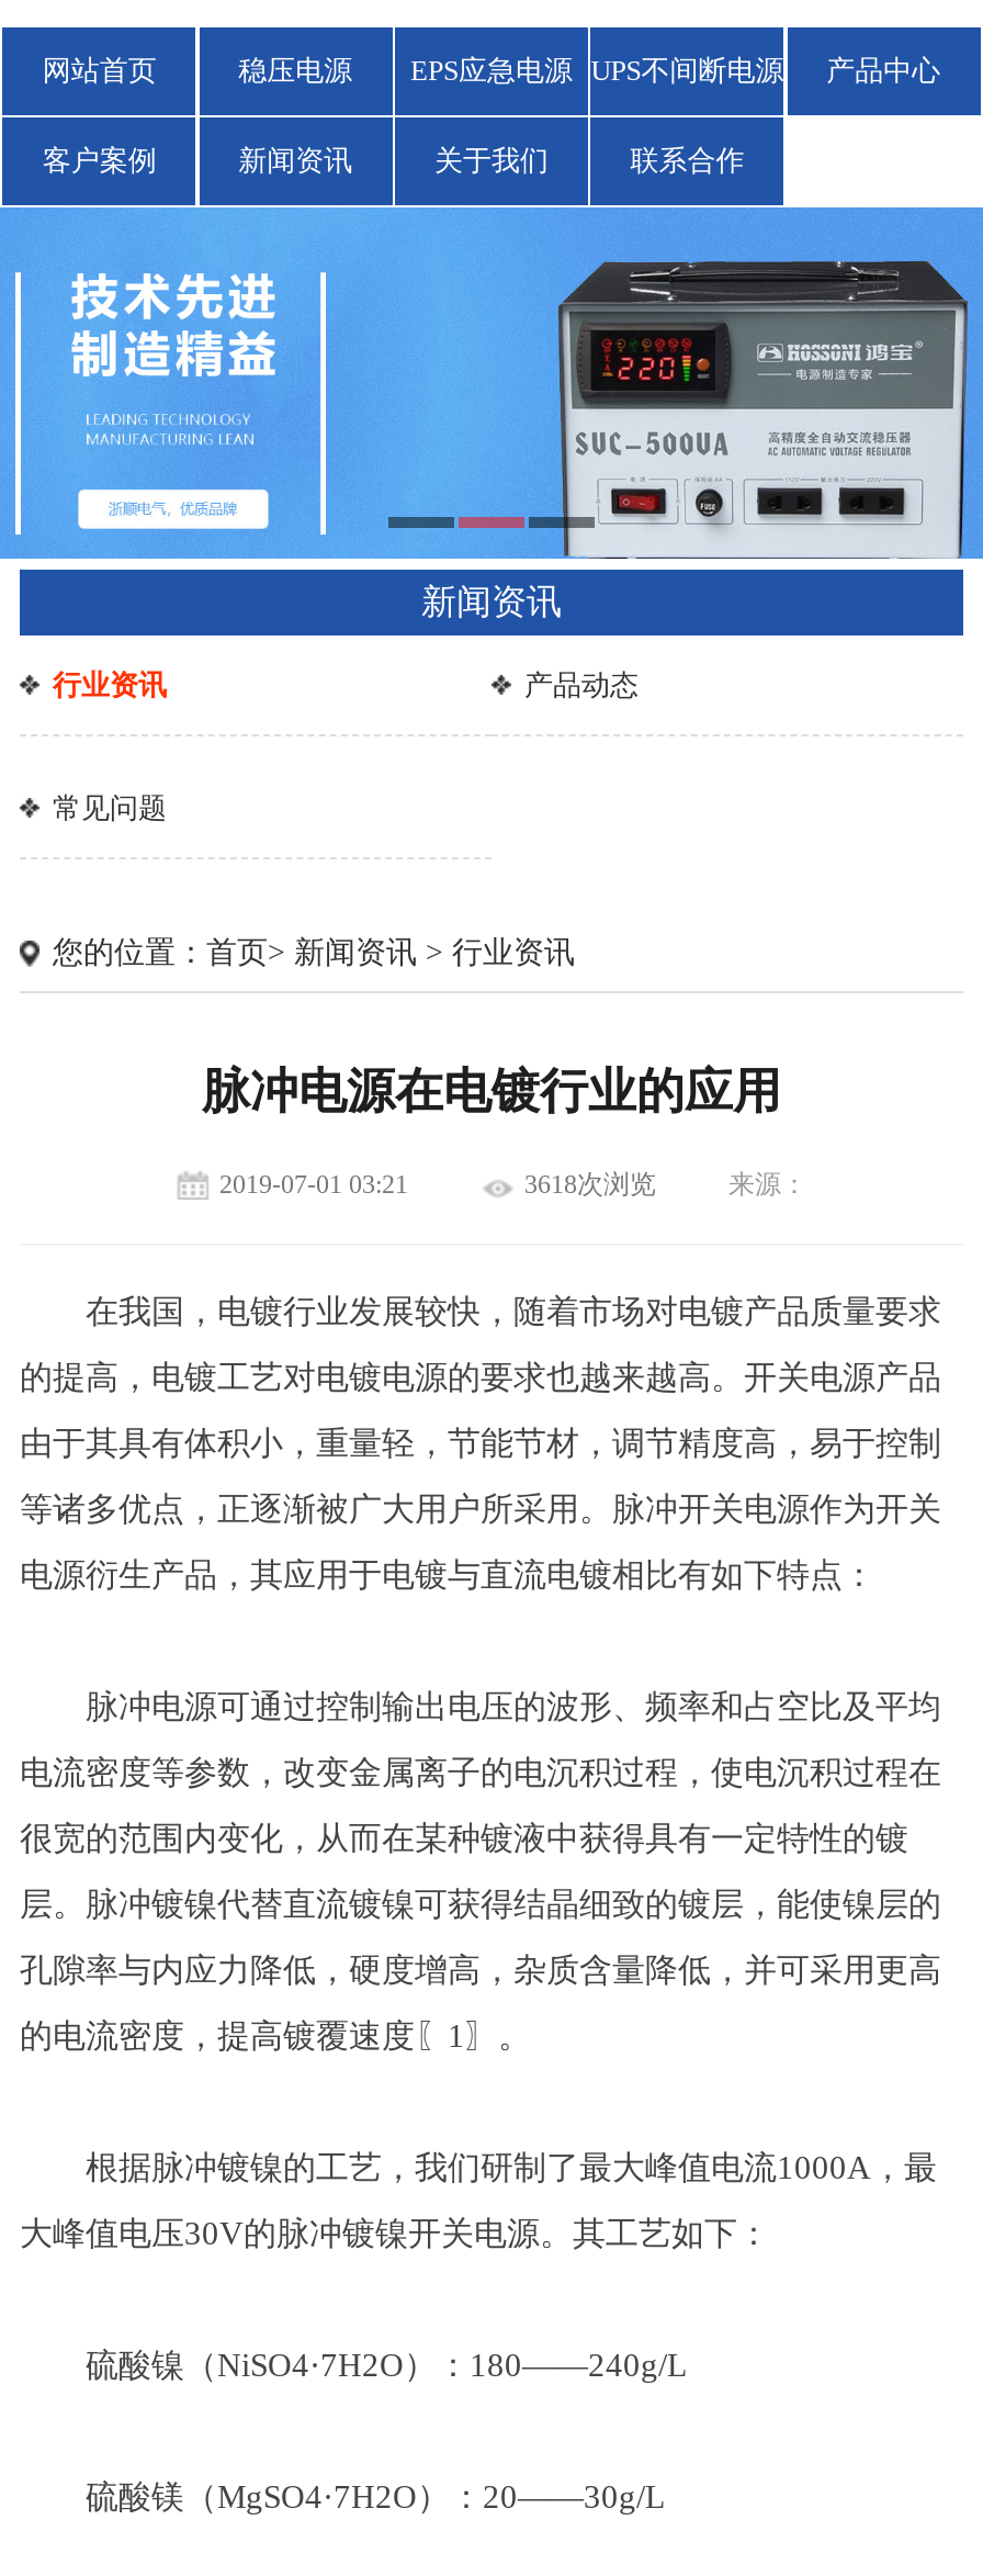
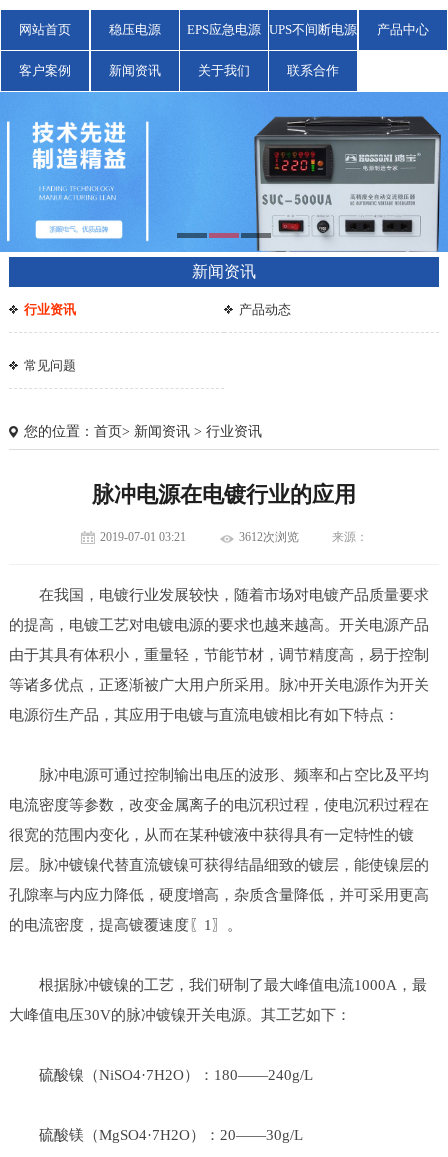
[524,1169,656,1200] 3618次浏览 -> [239,530,299,544] 3612次浏览

